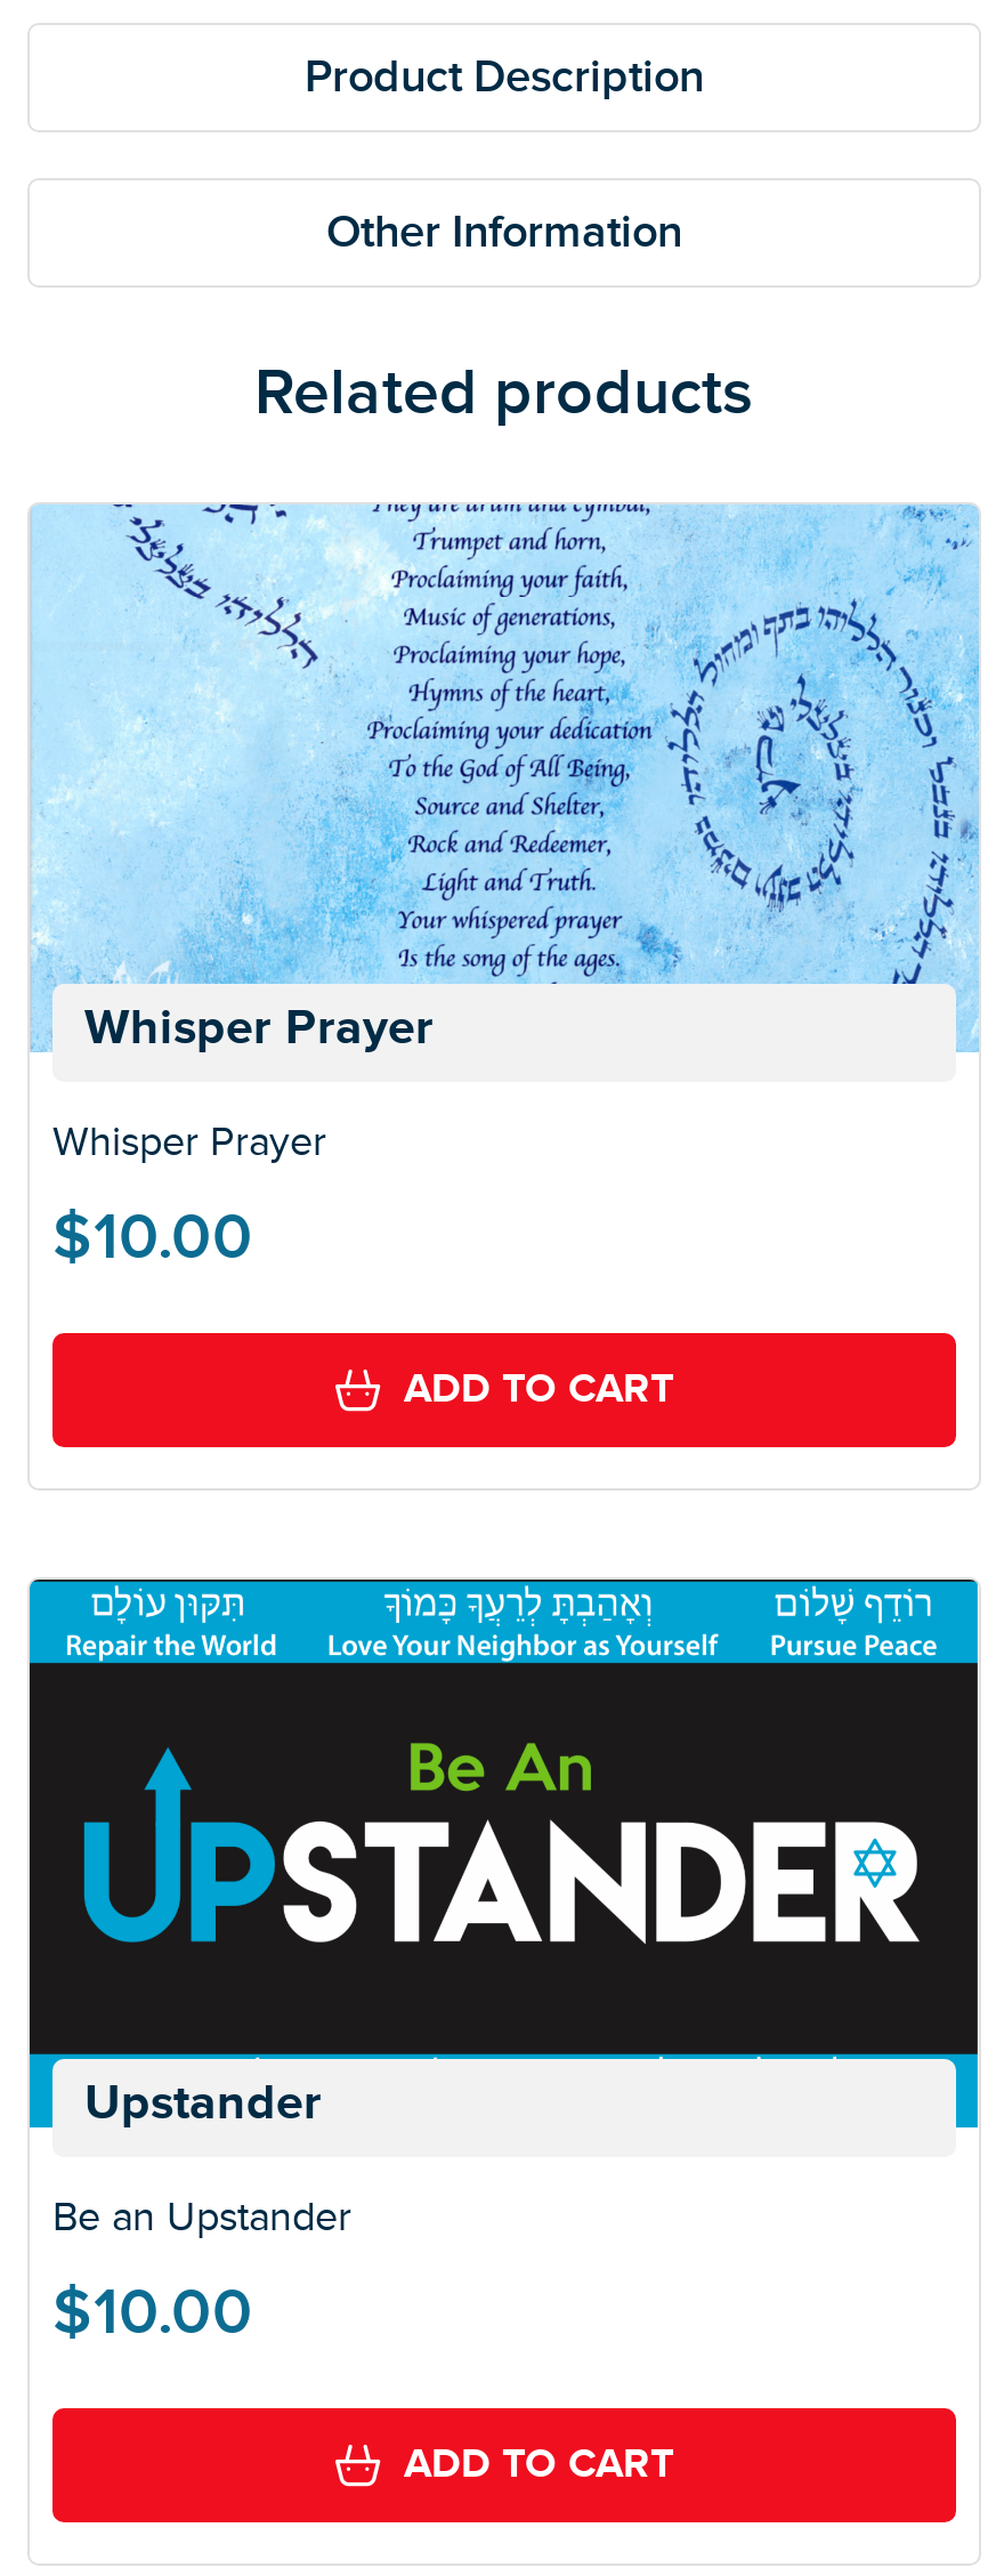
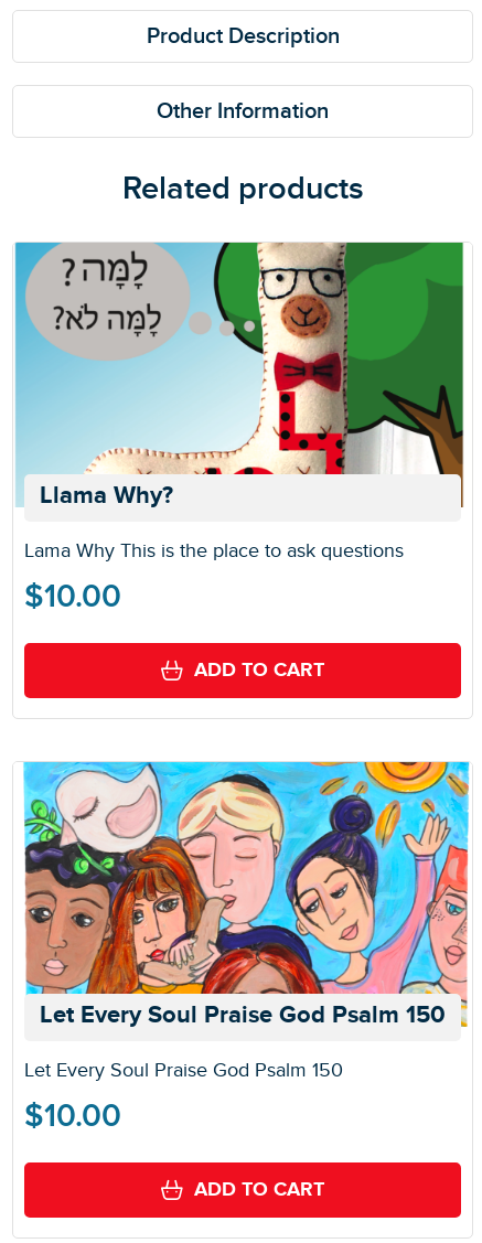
[30,502,981,1060] [image] | Whisper Prayer -> [14,242,472,511] [image] | Llama Why?
[52,1119,326,1167] Whisper Prayer -> [24,540,404,563] Lama Why This is the place to ask questions
[27,1577,981,2135] [image] | Upstander -> [13,761,472,1031] [image] | Let Every Soul Praise God Psalm 150
[52,2195,374,2243] Be an Upstander -> [24,1059,343,1082] Let Every Soul Praise God Psalm 150

